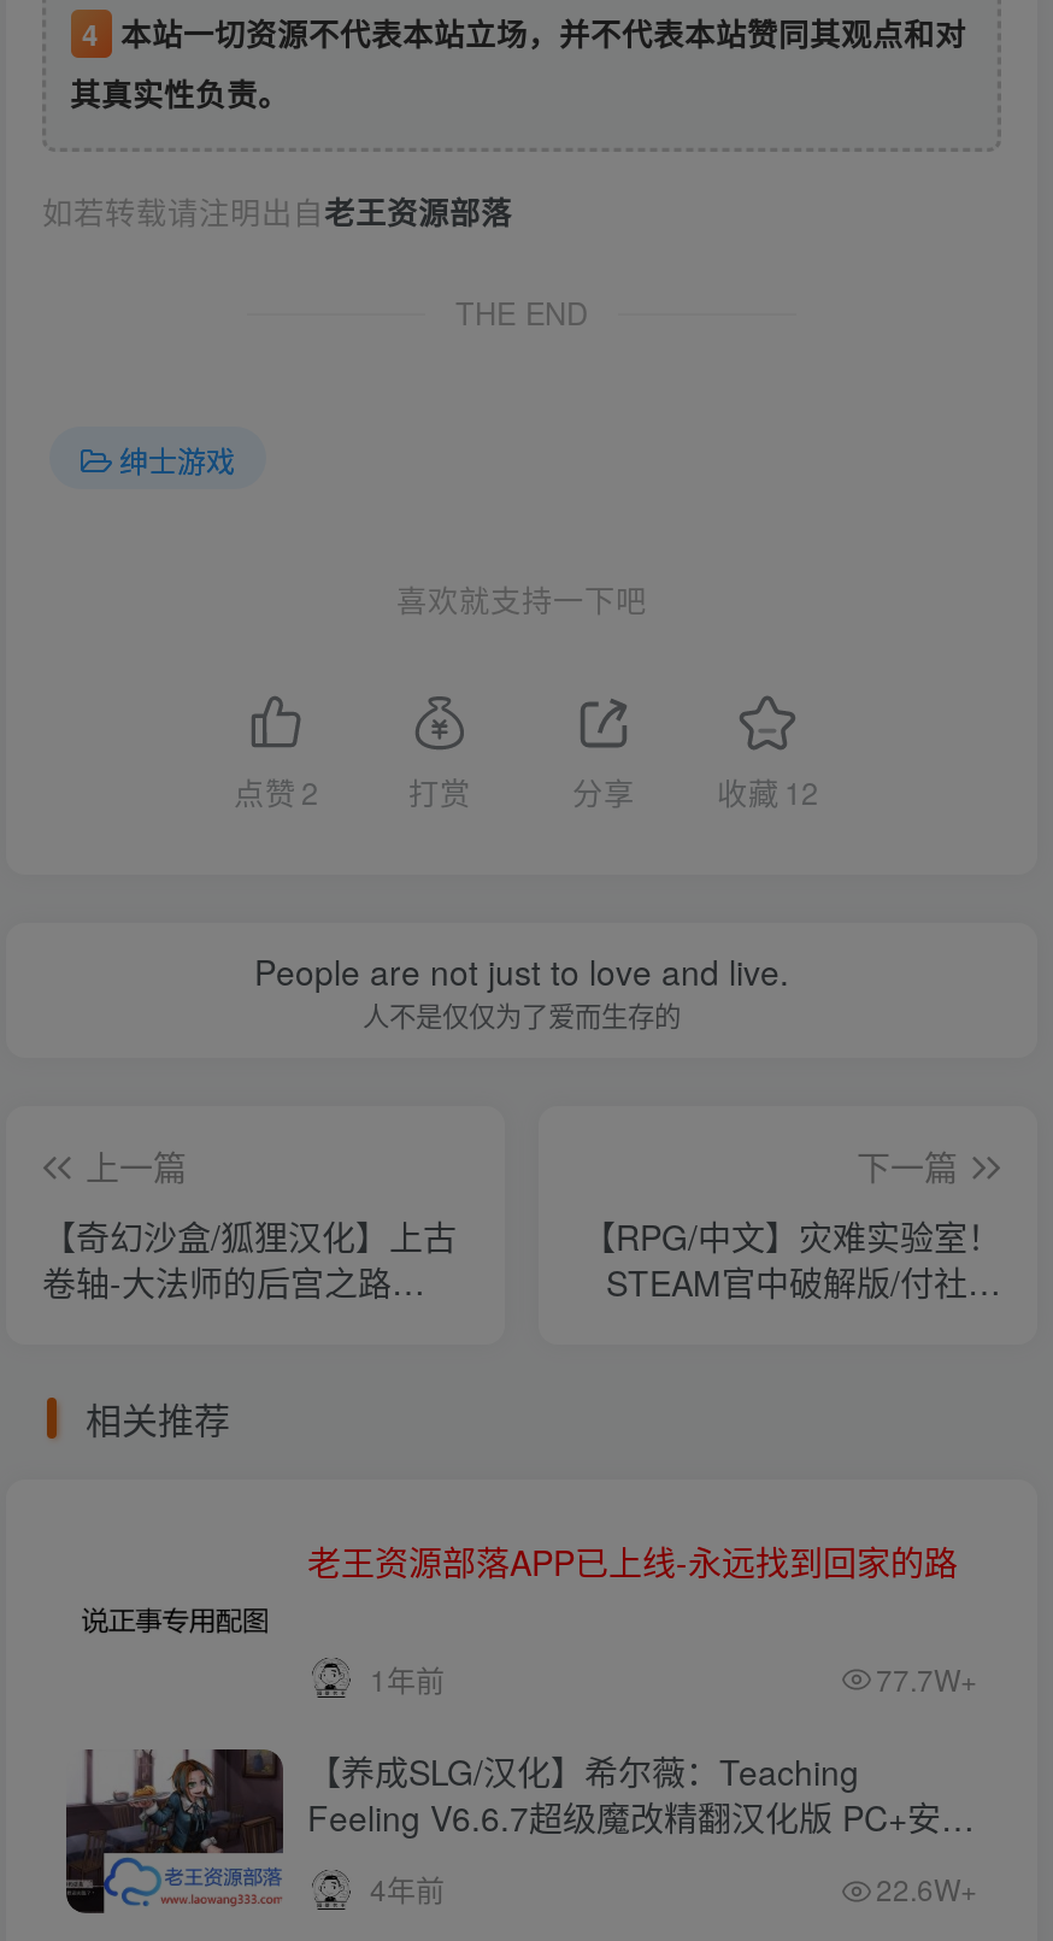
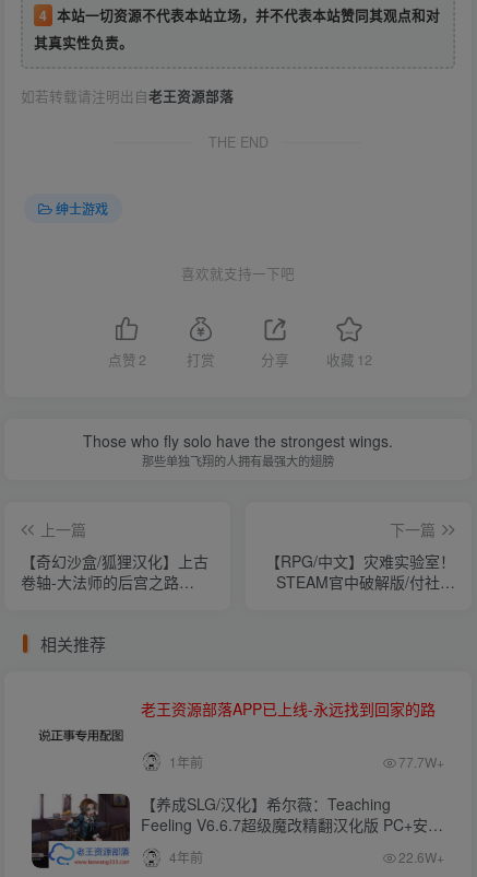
[254,946,789,1033] People are not just to love and live. | 人不是仅仅为了爱而生存的 -> [83,430,393,469] Those who fly solo have the strongest wings. | 那些单独飞翔的人拥有最强大的翅膀

